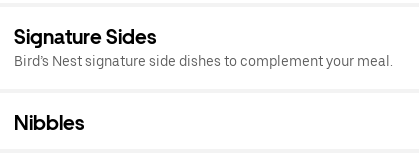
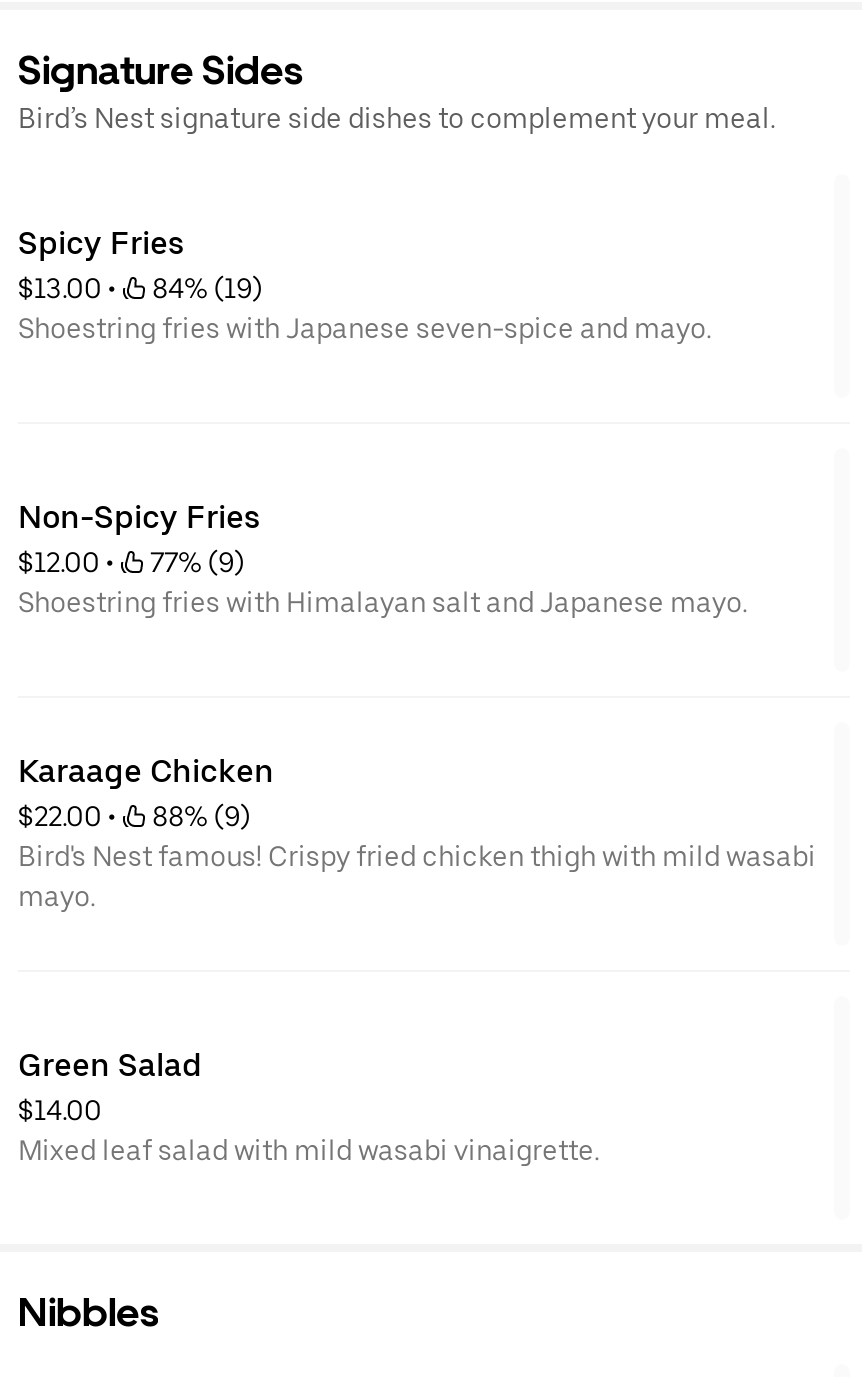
none -> [18,225,712,345] Spicy Fries | $13.00 • | 84% (19) | Shoestring fries with Japanese seven-spice and mayo.
none -> [18,499,748,619] Non-Spicy Fries | $12.00 • | 77% (9) | Shoestring fries with Himalayan salt and Japanese mayo.
none -> [18,753,816,913] Karaage Chicken | $22.00 • | 88% (9) | Bird's Nest famous! Crispy fried chicken thigh with mild wasabi | mayo.
none -> [18,1047,600,1167] Green Salad | $14.00 | Mixed leaf salad with mild wasabi vinaigrette.

